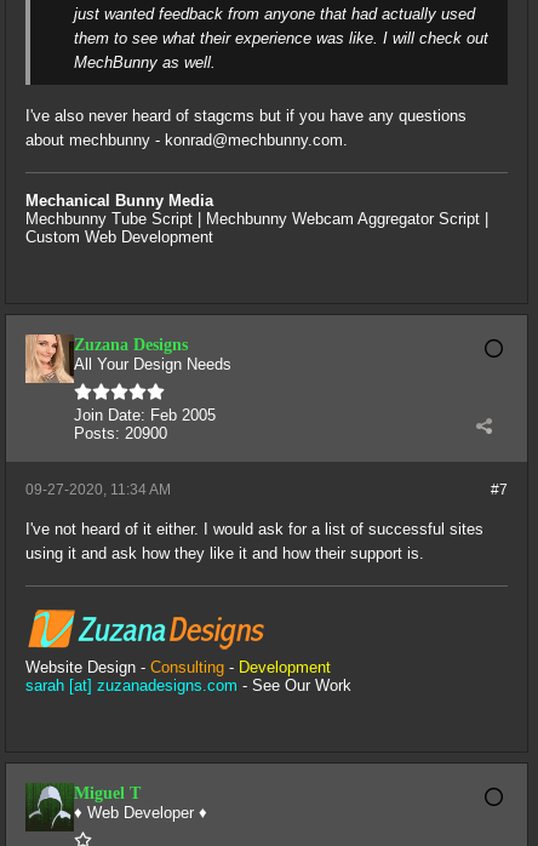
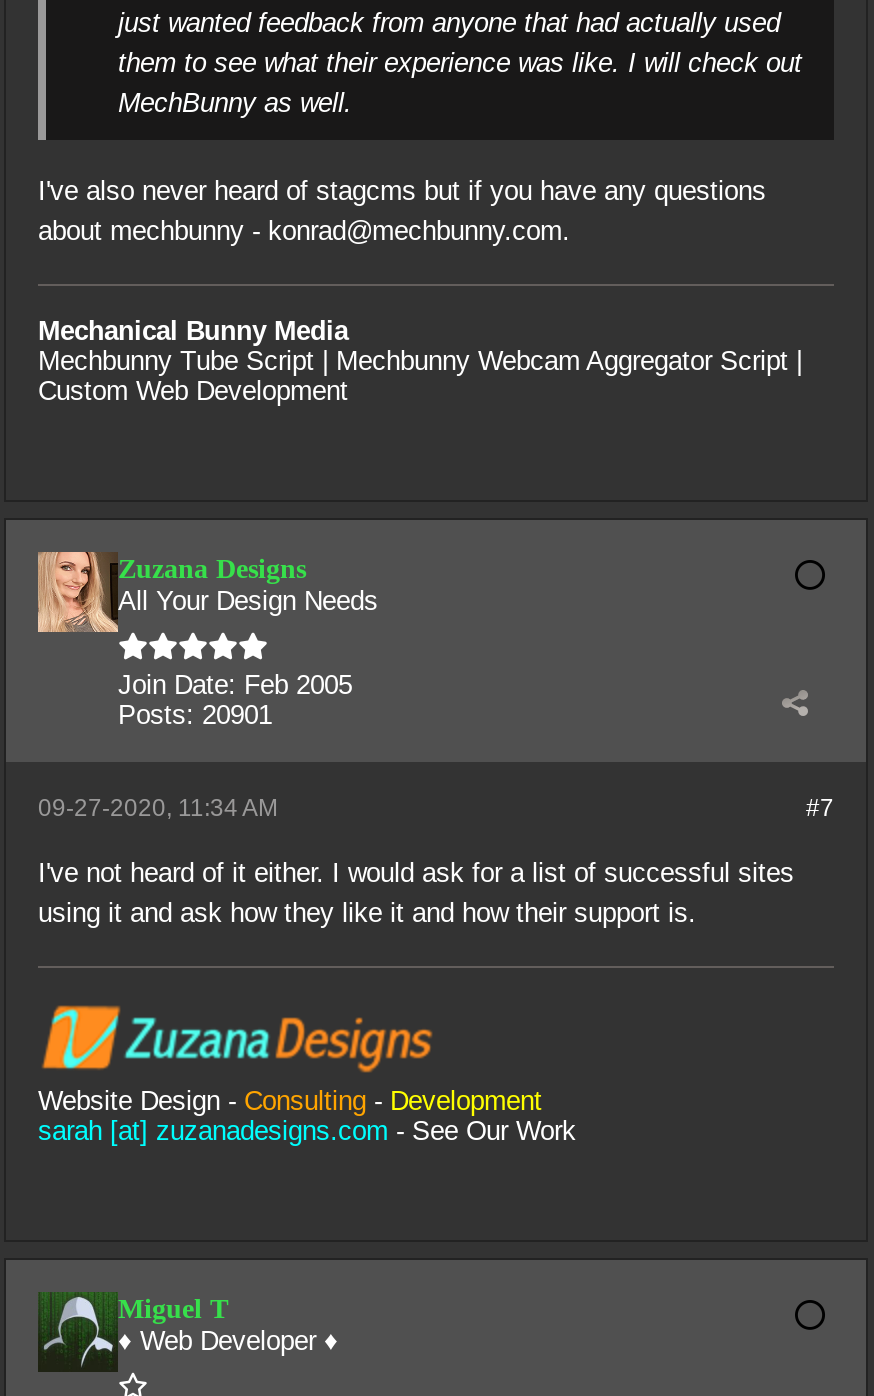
[74,424,167,442] Posts: 20900 -> [118,700,272,730] Posts: 20901

